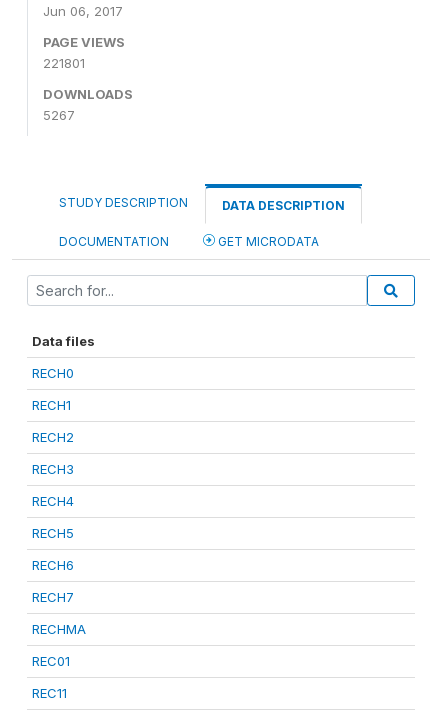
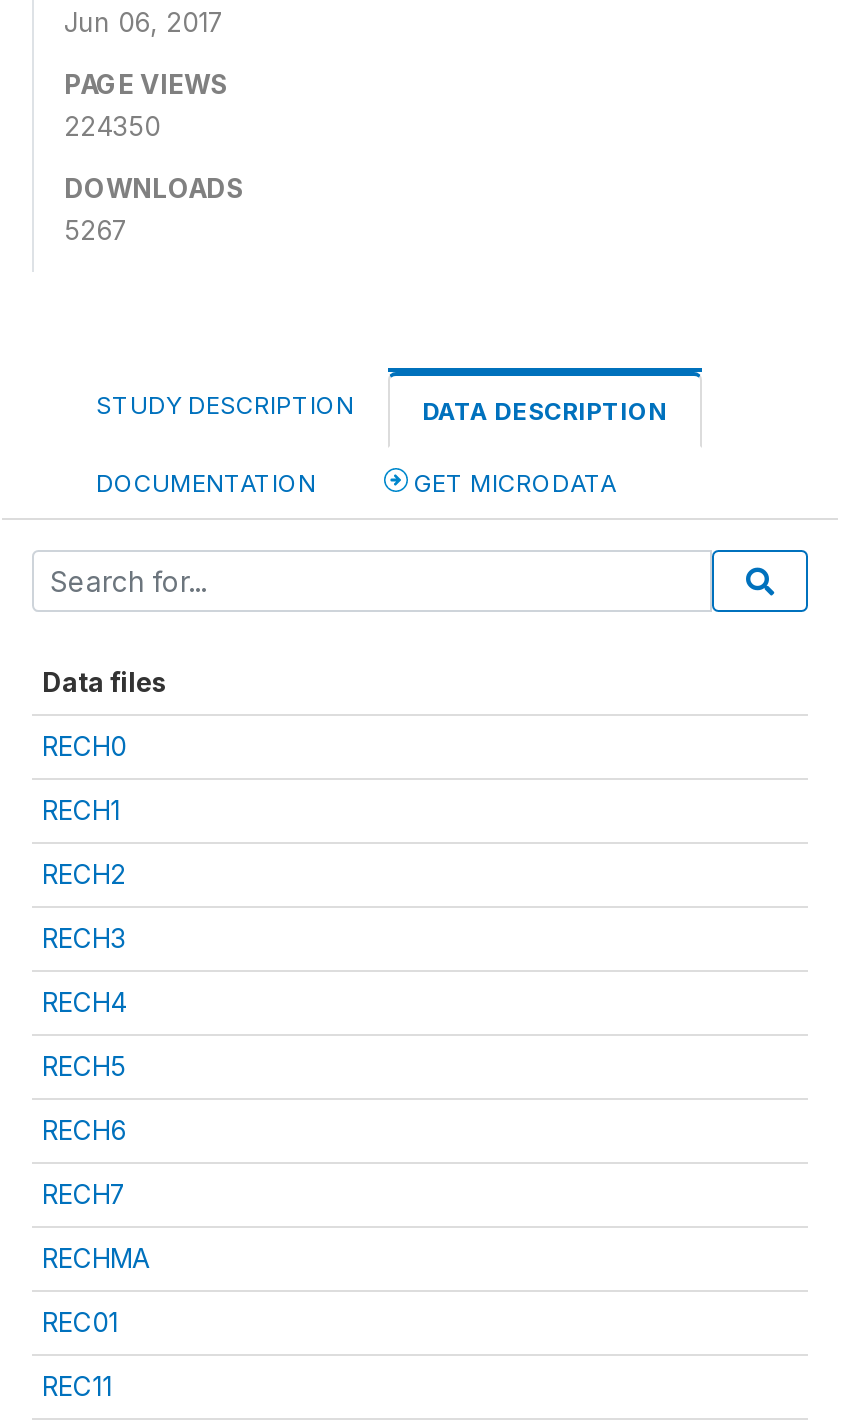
[43,55,85,71] 221801 -> [64,110,160,142] 224350

